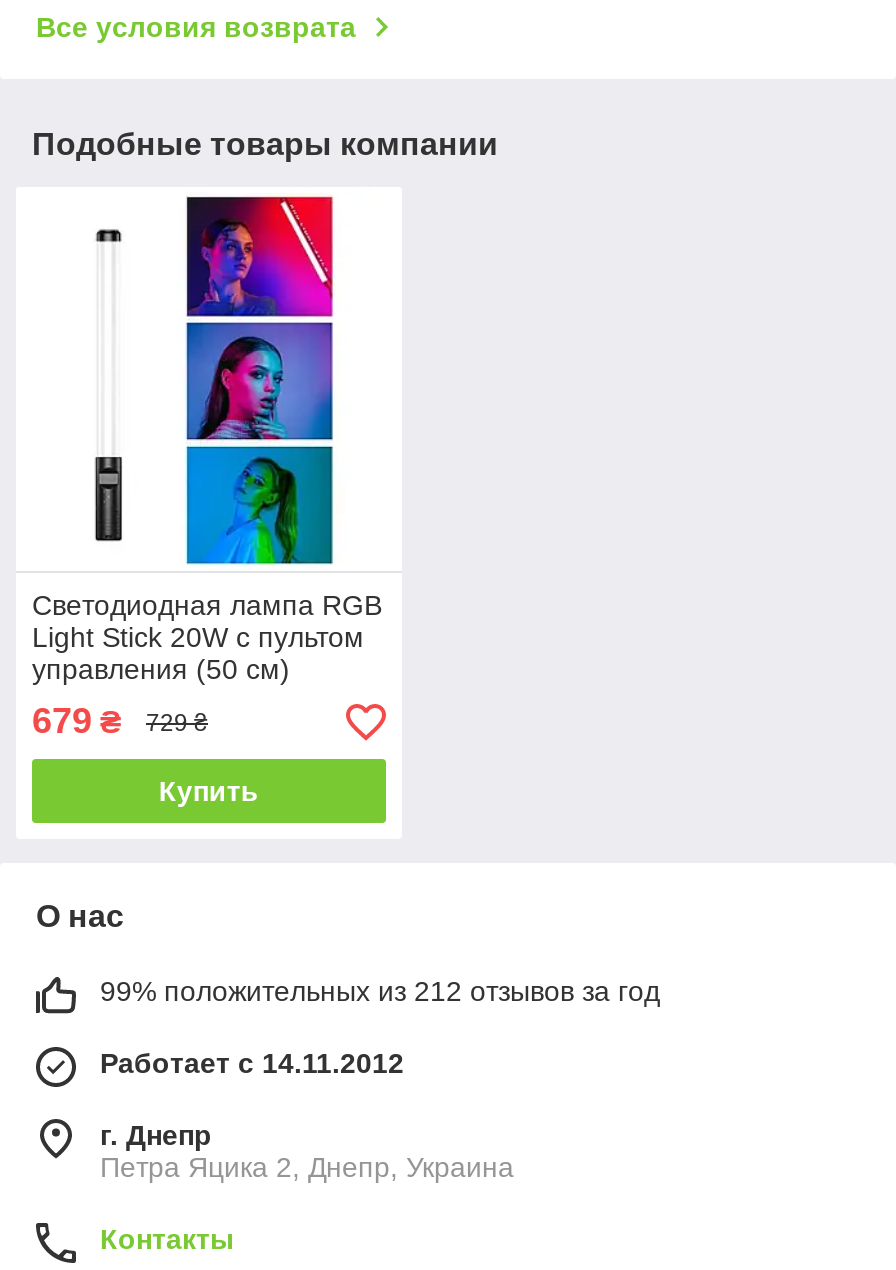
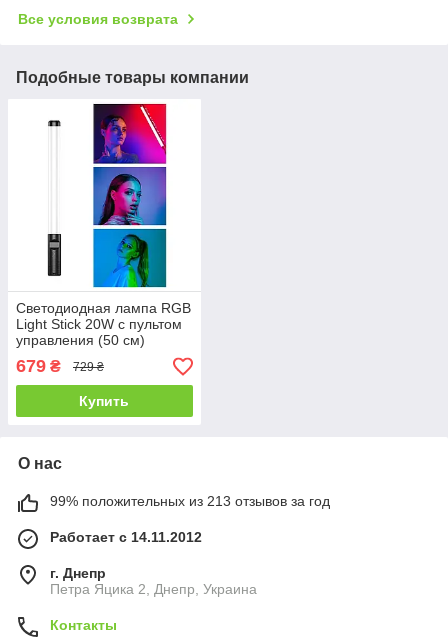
[100,976,660,1008] 99% положительных из 212 отзывов за год -> [50,493,330,509] 99% положительных из 213 отзывов за год

